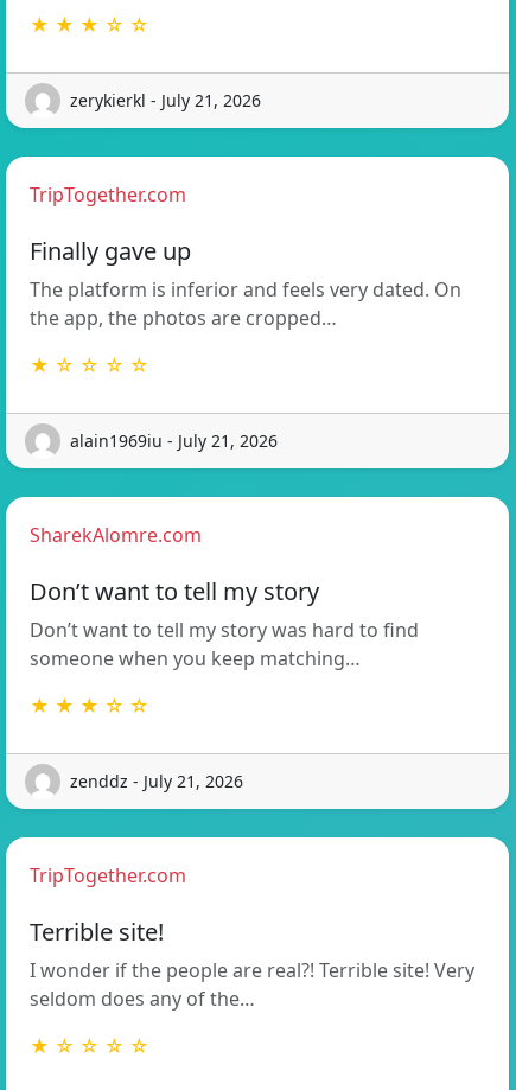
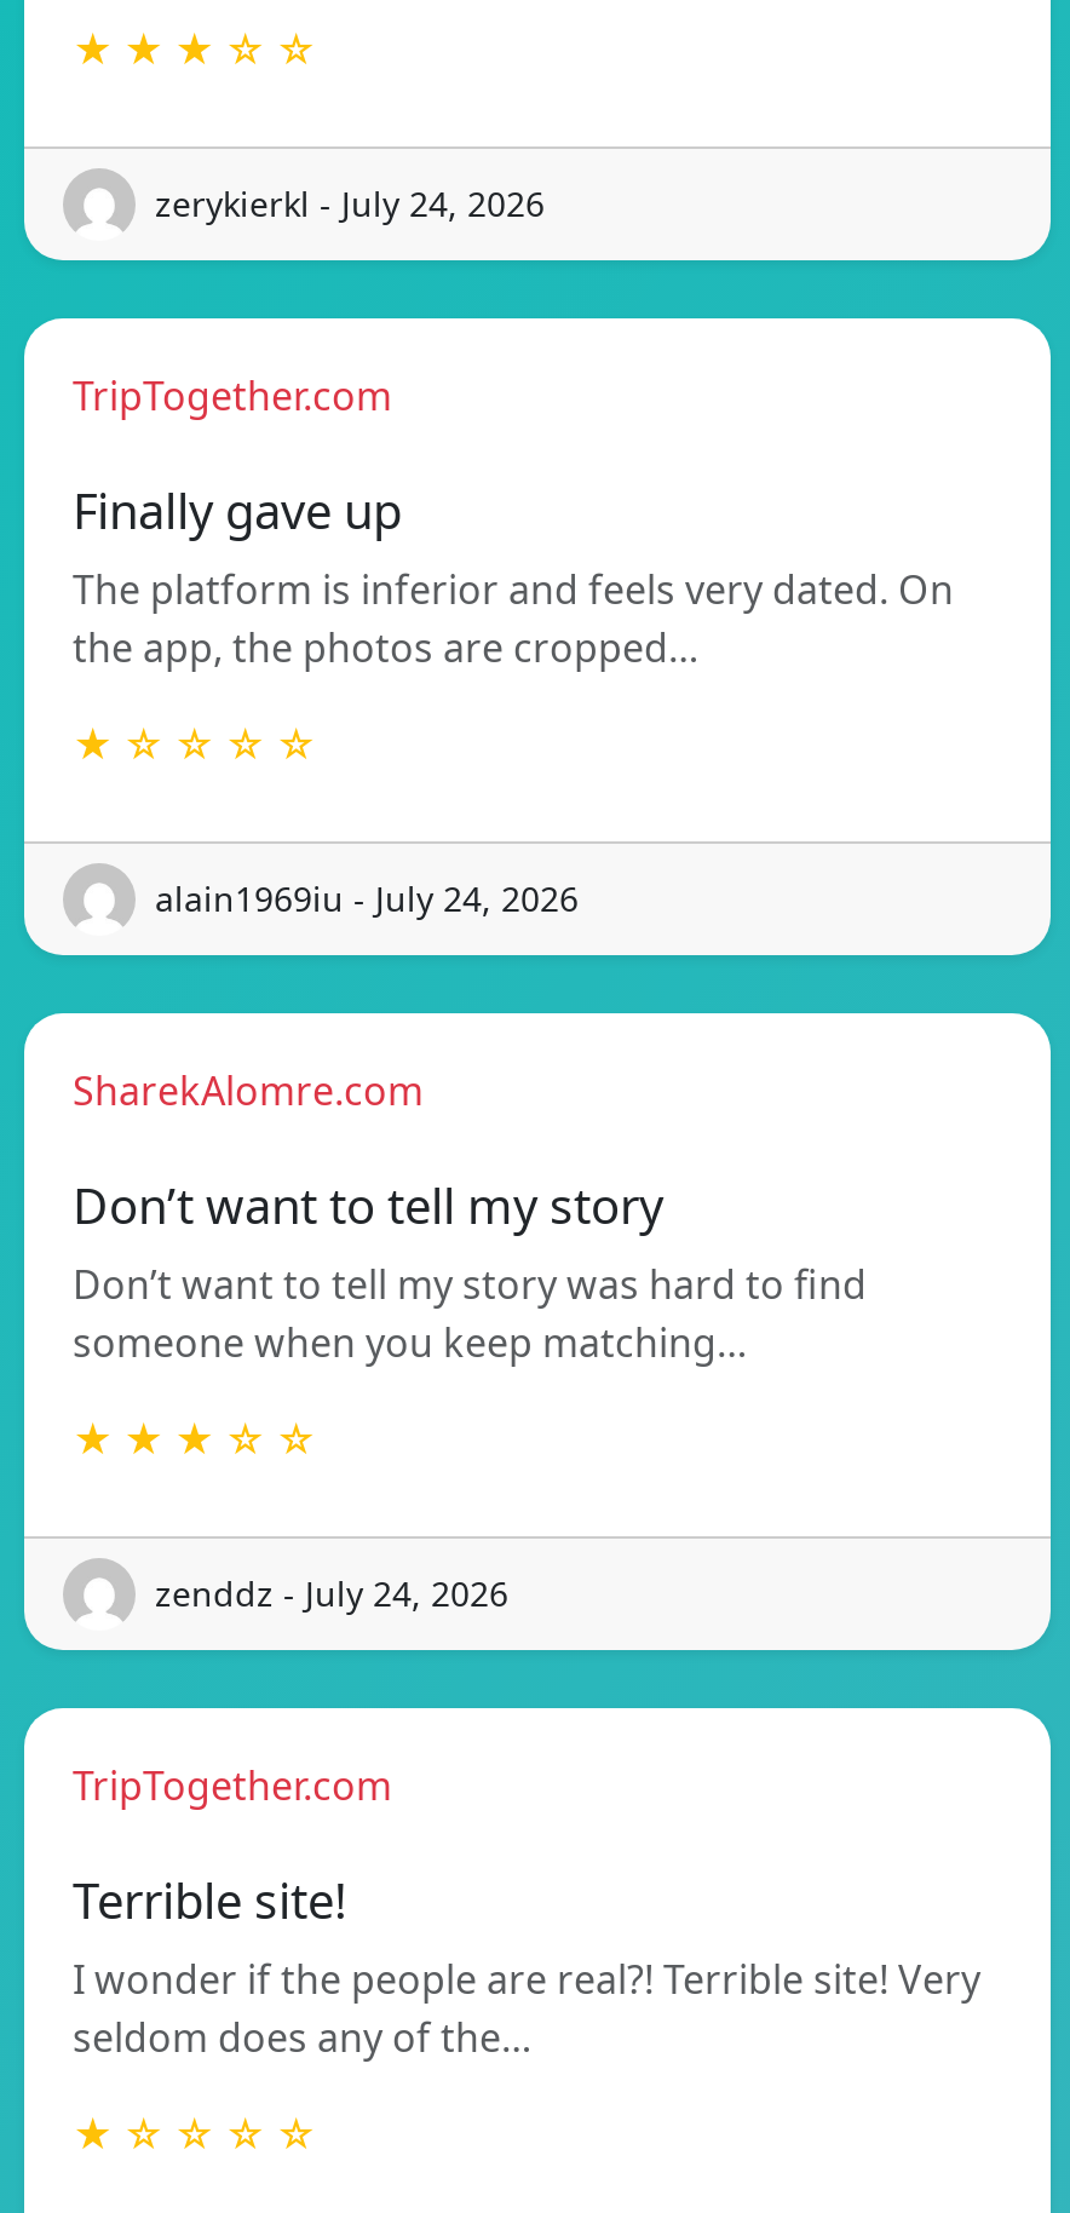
[70,89,261,112] zerykierkl - July 21, 2026 -> [155,181,545,227] zerykierkl - July 24, 2026
[70,430,278,452] alain1969iu - July 21, 2026 -> [155,876,579,922] alain1969iu - July 24, 2026
[70,770,243,793] zenddz - July 21, 2026 -> [155,1571,508,1617] zenddz - July 24, 2026

